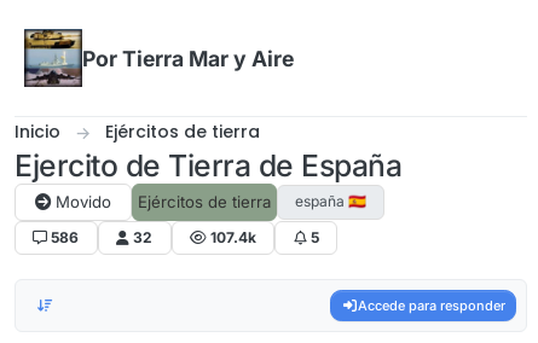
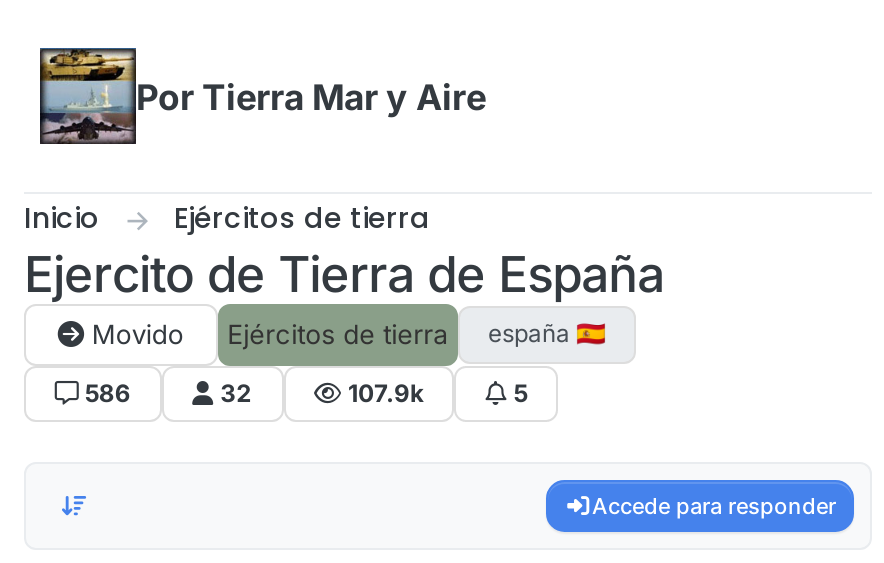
[210,228,256,246] 107.4k -> [348,378,424,408] 107.9k

